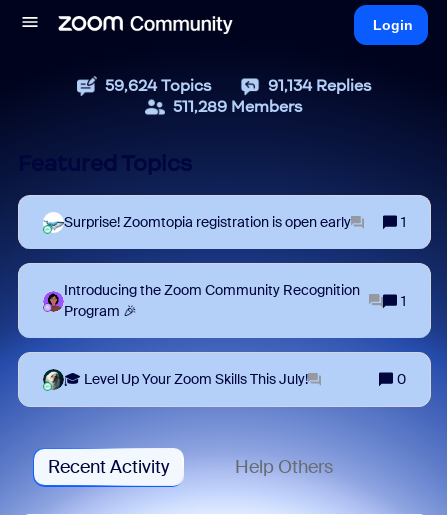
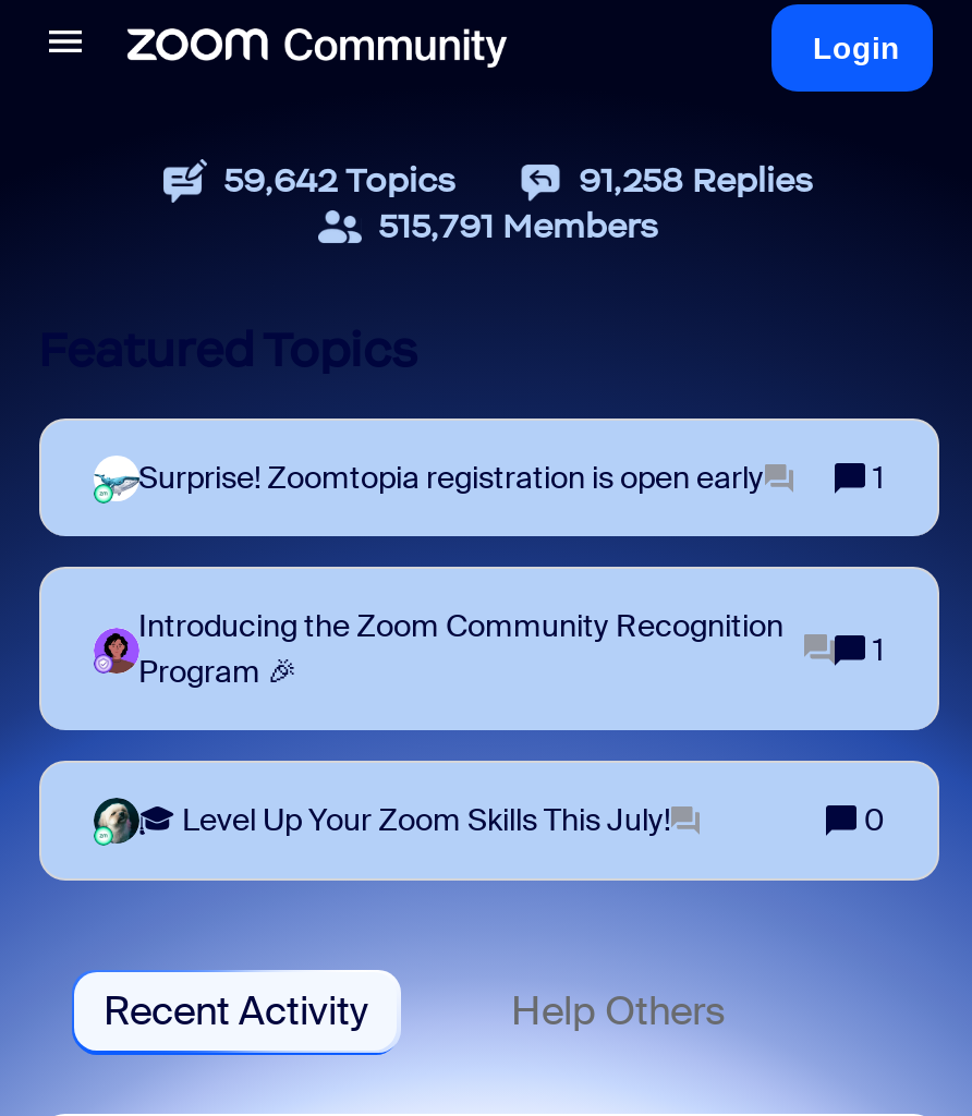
[104,76,211,95] 59,624 Topics -> [223,159,457,201] 59,642 Topics
[267,76,371,95] 91,134 Replies -> [579,159,814,201] 91,258 Replies
[173,97,303,116] 511,289 Members -> [378,205,659,246] 515,791 Members

